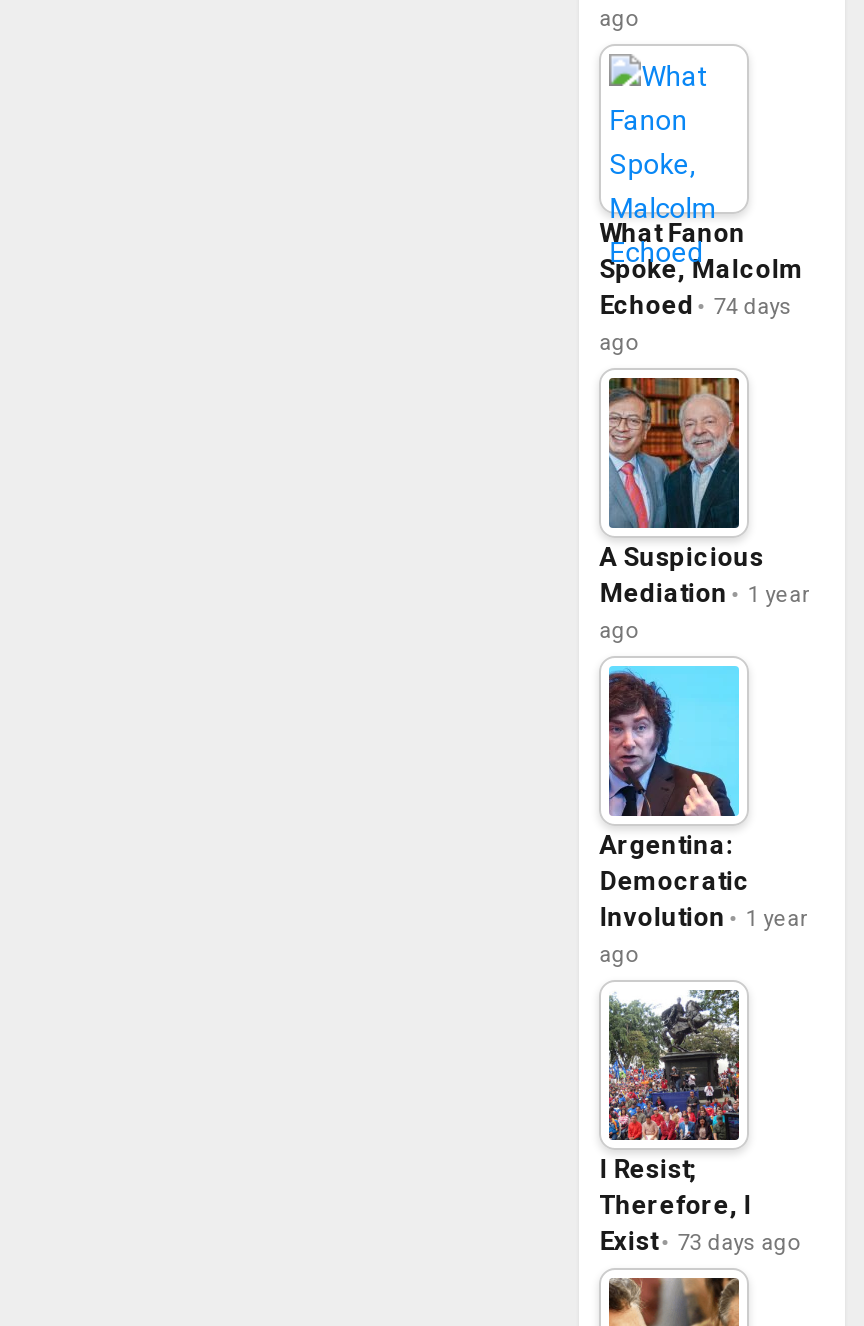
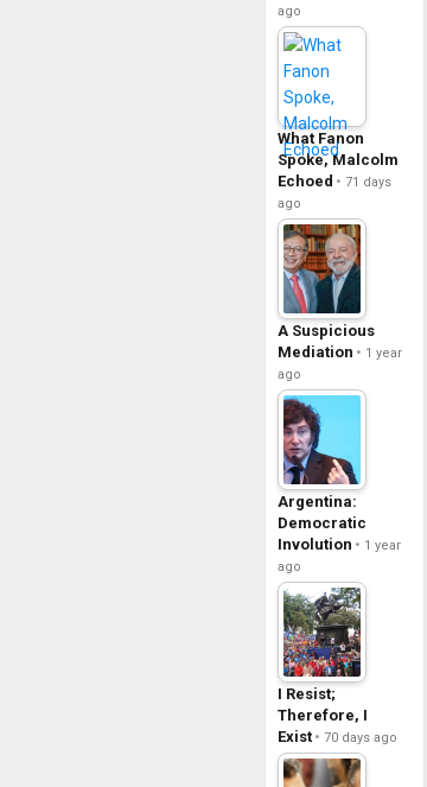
[600,290,792,320] Echoed 74 days -> [278,172,392,190] Echoed 71 days
[600,1226,802,1256] Exist 73 days ago -> [278,728,398,745] Exist 70 days ago

